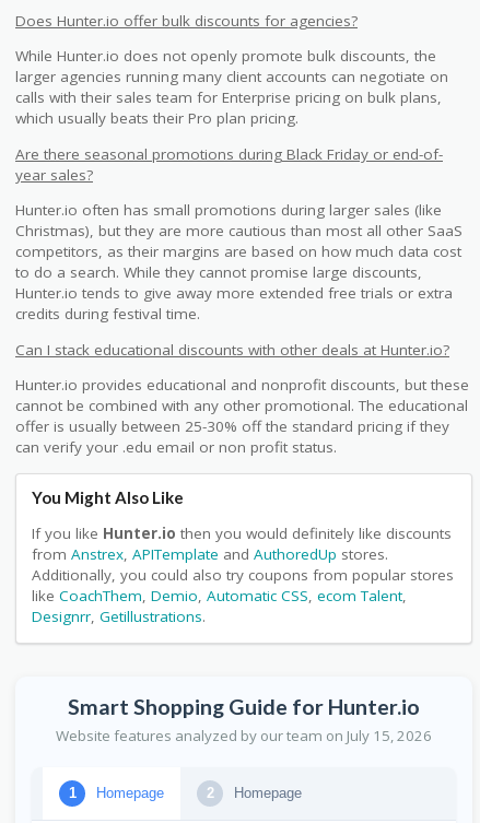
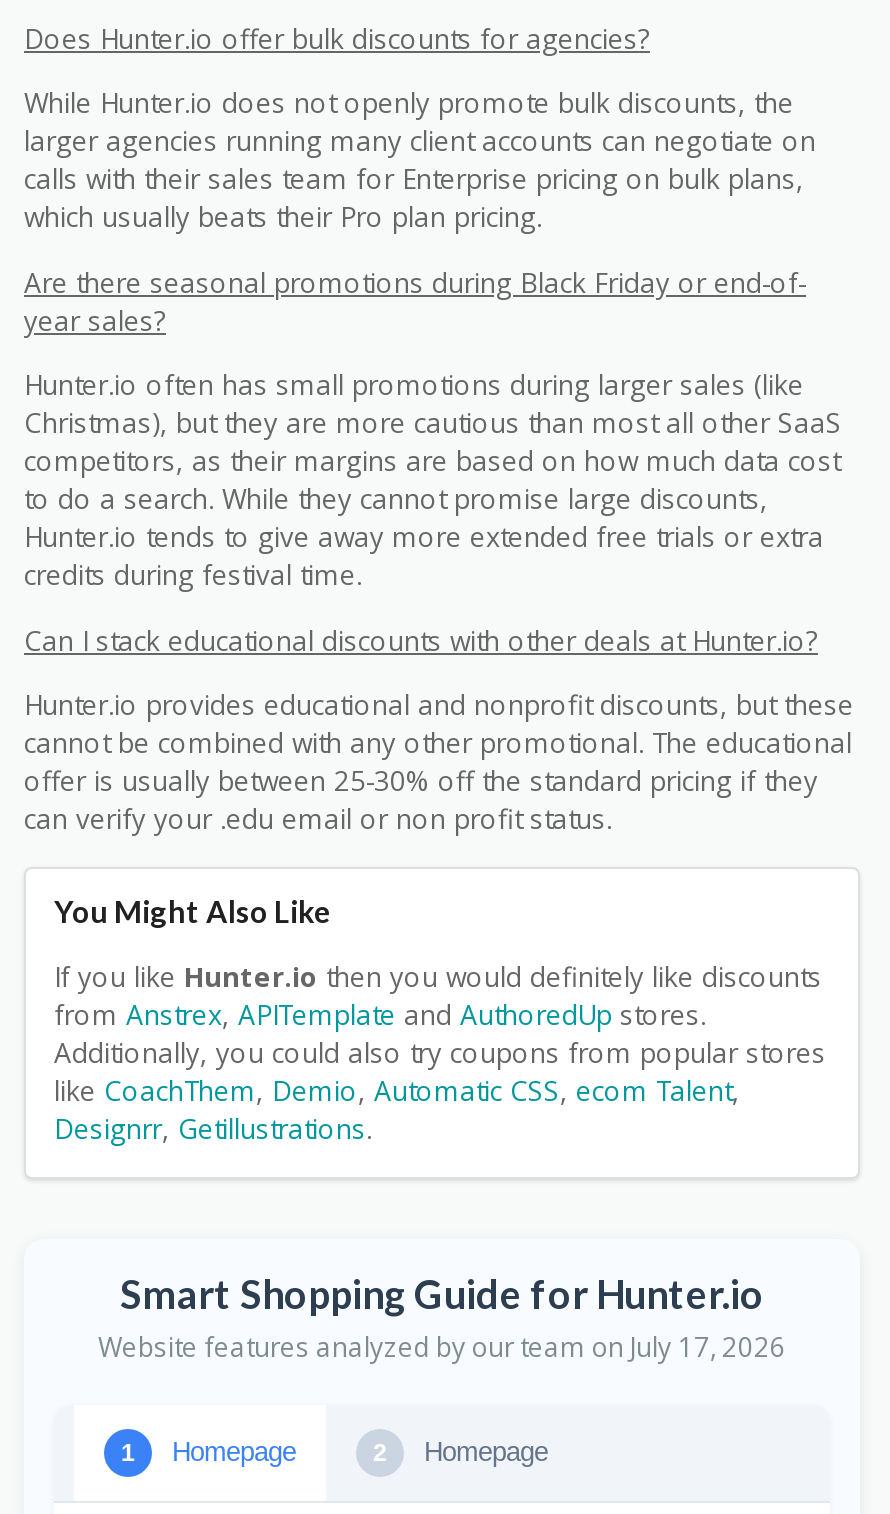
[56,726,432,745] Website features analyzed by our team on July 15, 2026 -> [98,1329,786,1365] Website features analyzed by our team on July 17, 2026

